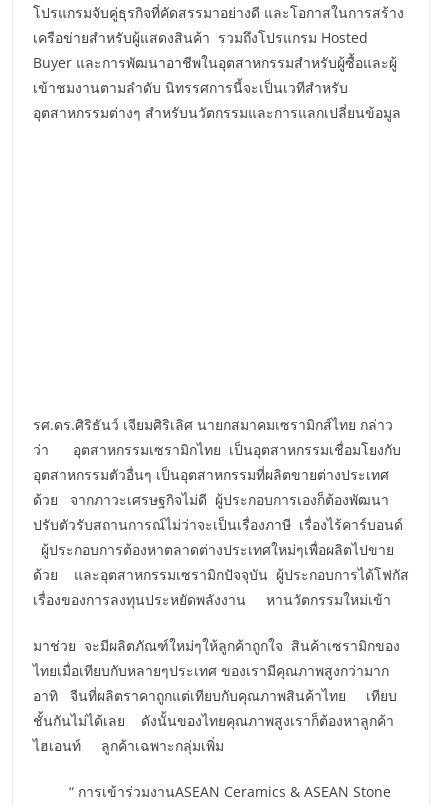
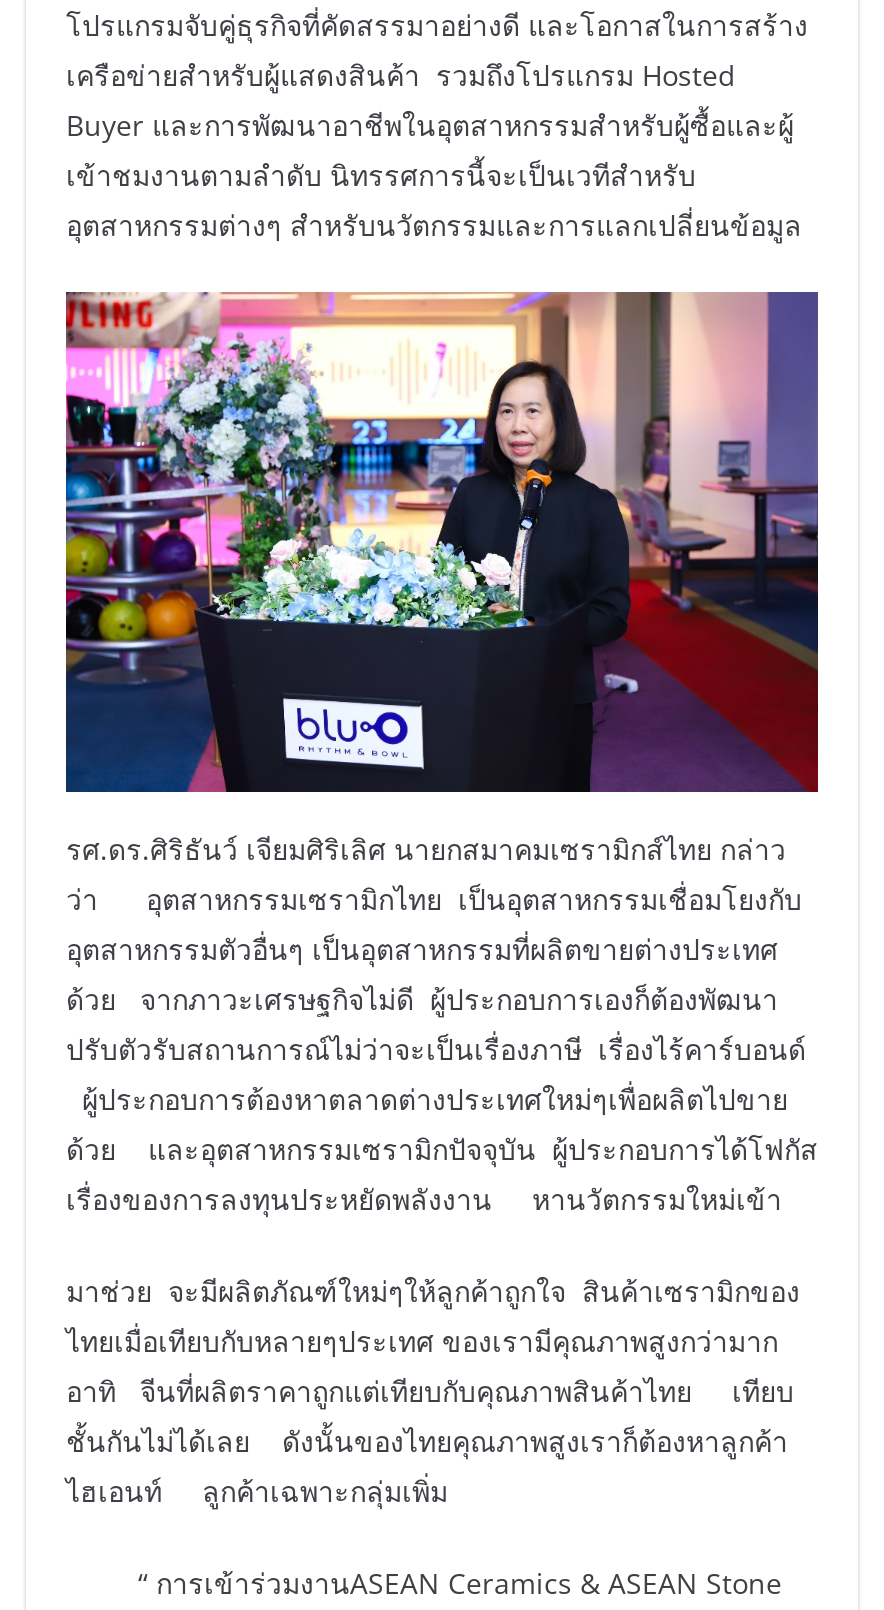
none -> [64,290,820,794] [image]

